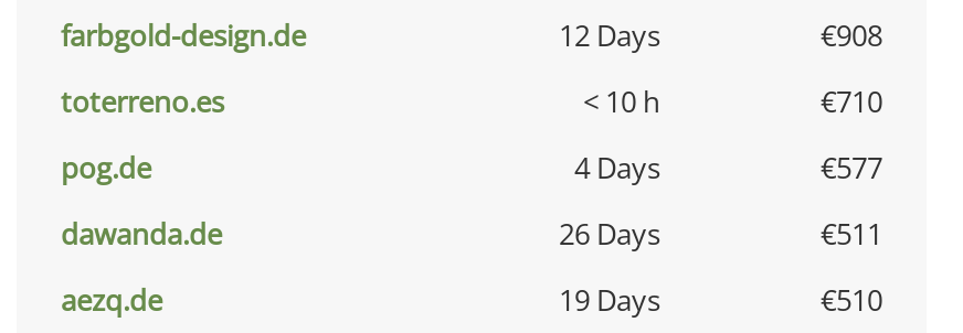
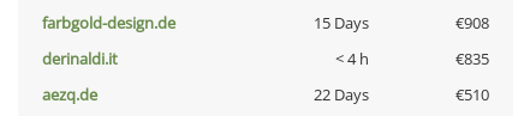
[559,15,660,55] 12 Days -> [313,12,368,33] 15 Days
[61,82,882,254] toterreno.es | < 10 h | €710 | pog.de | 4 Days | €577 | dawanda.de | 26 Days | €511 -> [42,48,489,69] derinaldi.it | < 4 h | €835
[559,280,660,320] 19 Days -> [313,84,368,105] 22 Days

